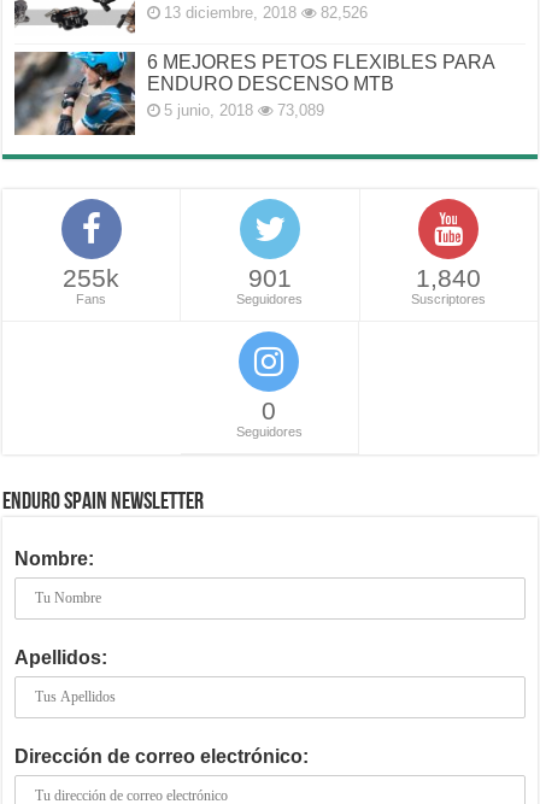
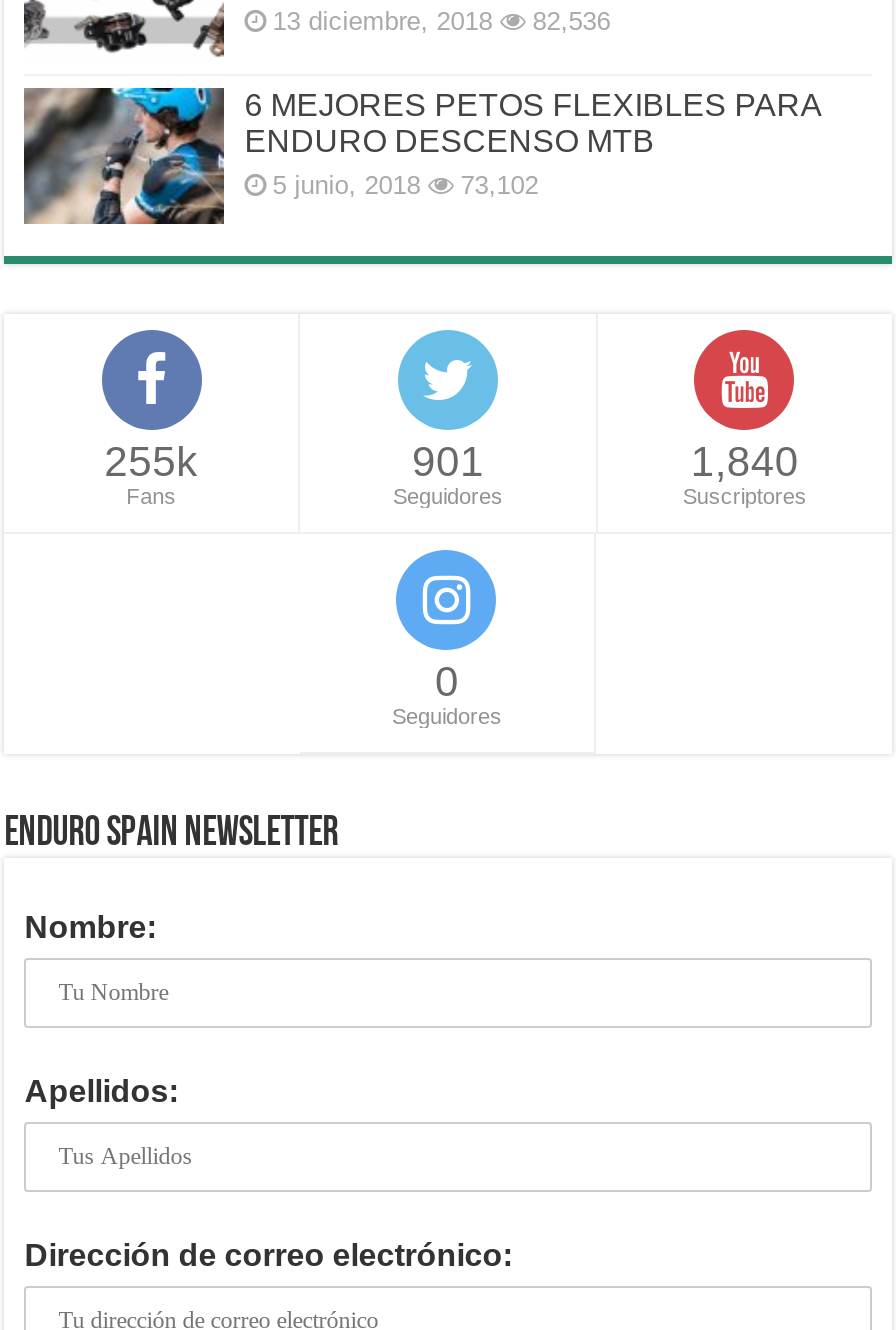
[164,4,368,22] 13 diciembre, 2018 82,526 -> [272,6,610,36] 13 diciembre, 2018 82,536
[164,102,324,120] 5 junio, 2018 73,089 -> [272,169,538,199] 5 junio, 2018 73,102

